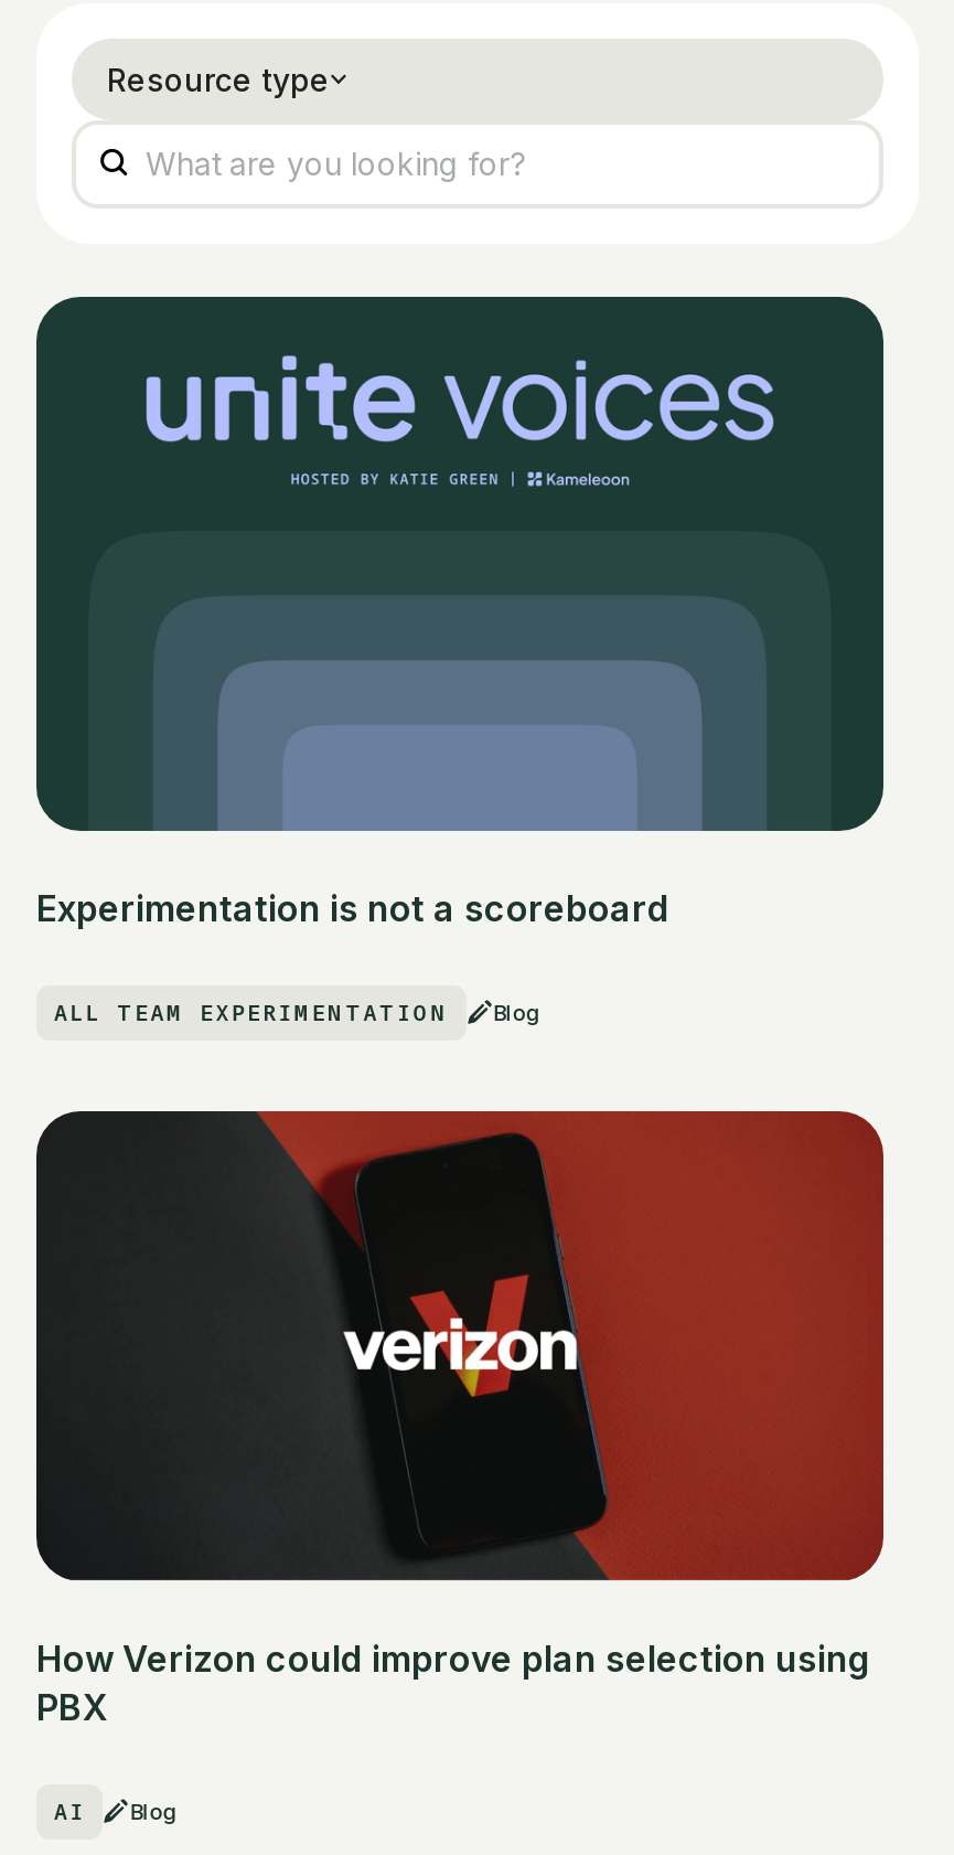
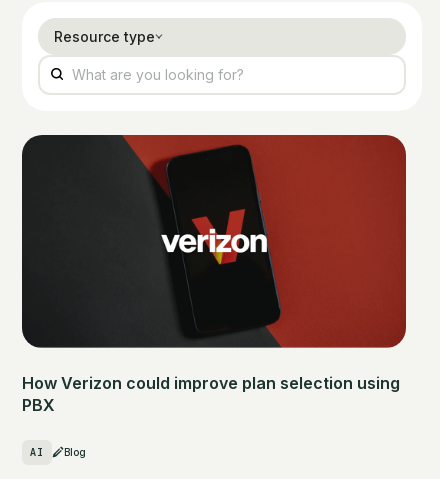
[34,295,886,1028] [image] | Experimentation is not a scoreboard | ALL TEAM EXPERIMENTATION | Blog -> none

